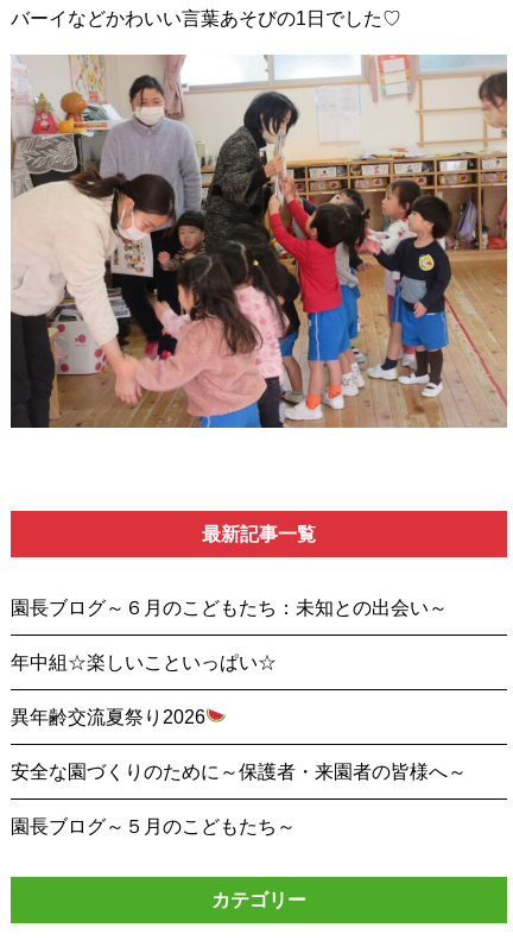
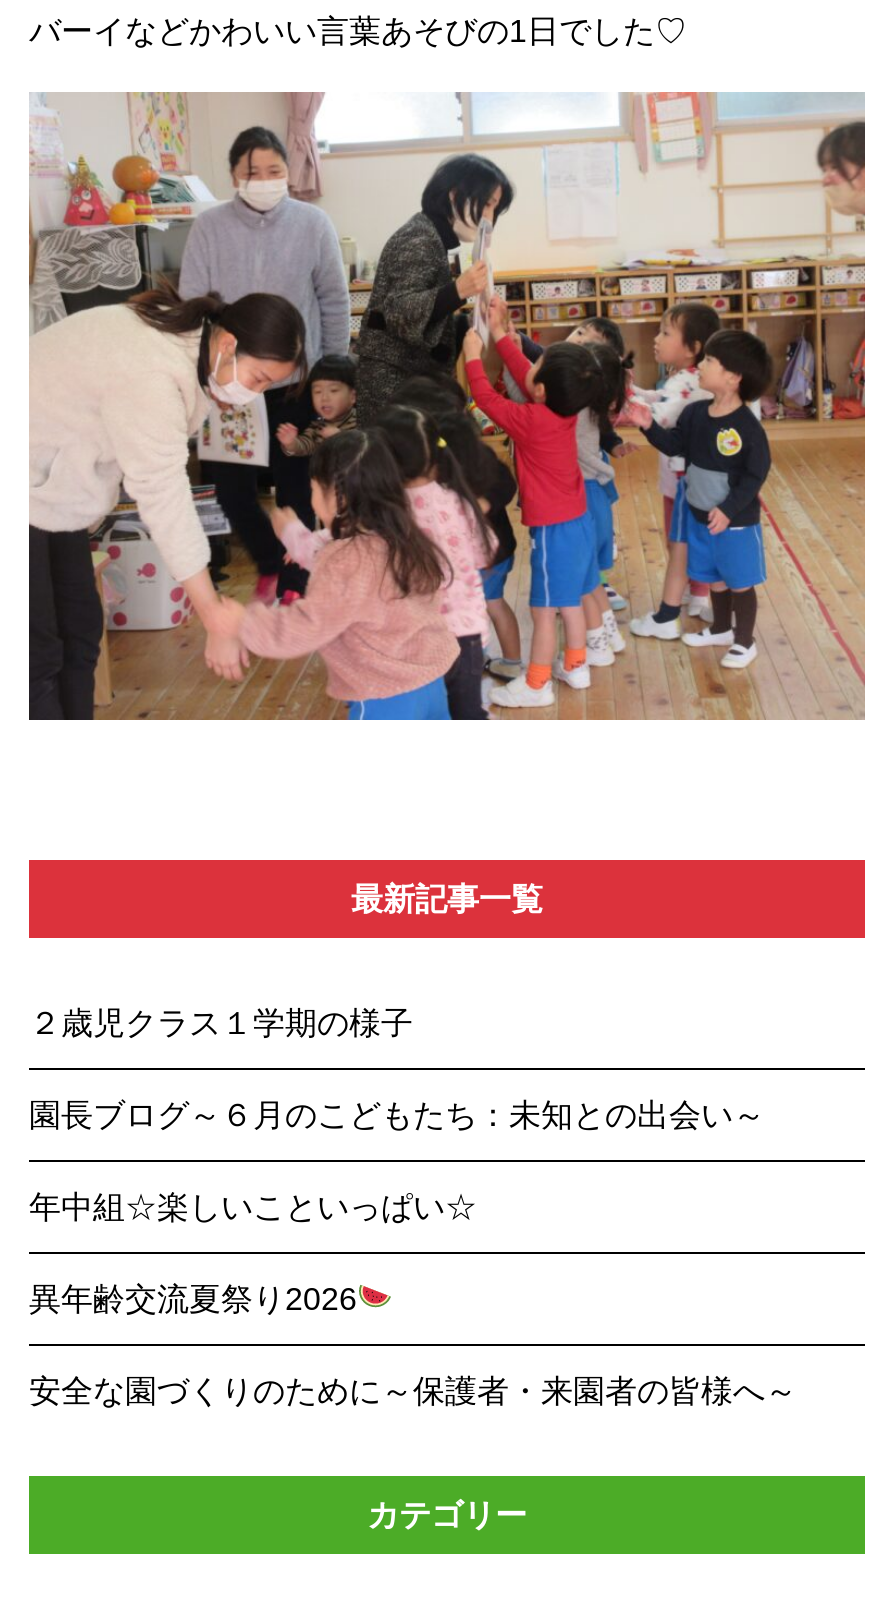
none -> [29,1006,413,1040] ２歳児クラス１学期の様子
moved [11,597,467,782] -> [29,1098,797,1408]: 園長ブログ～６月のこどもたち：未知との出会い～ | 異年齢交流夏祭り2026 | 安全な園づくりのために～保護者・来園者の皆様へ～
[11,816,296,836] 園長ブログ～５月のこどもたち～ -> none

